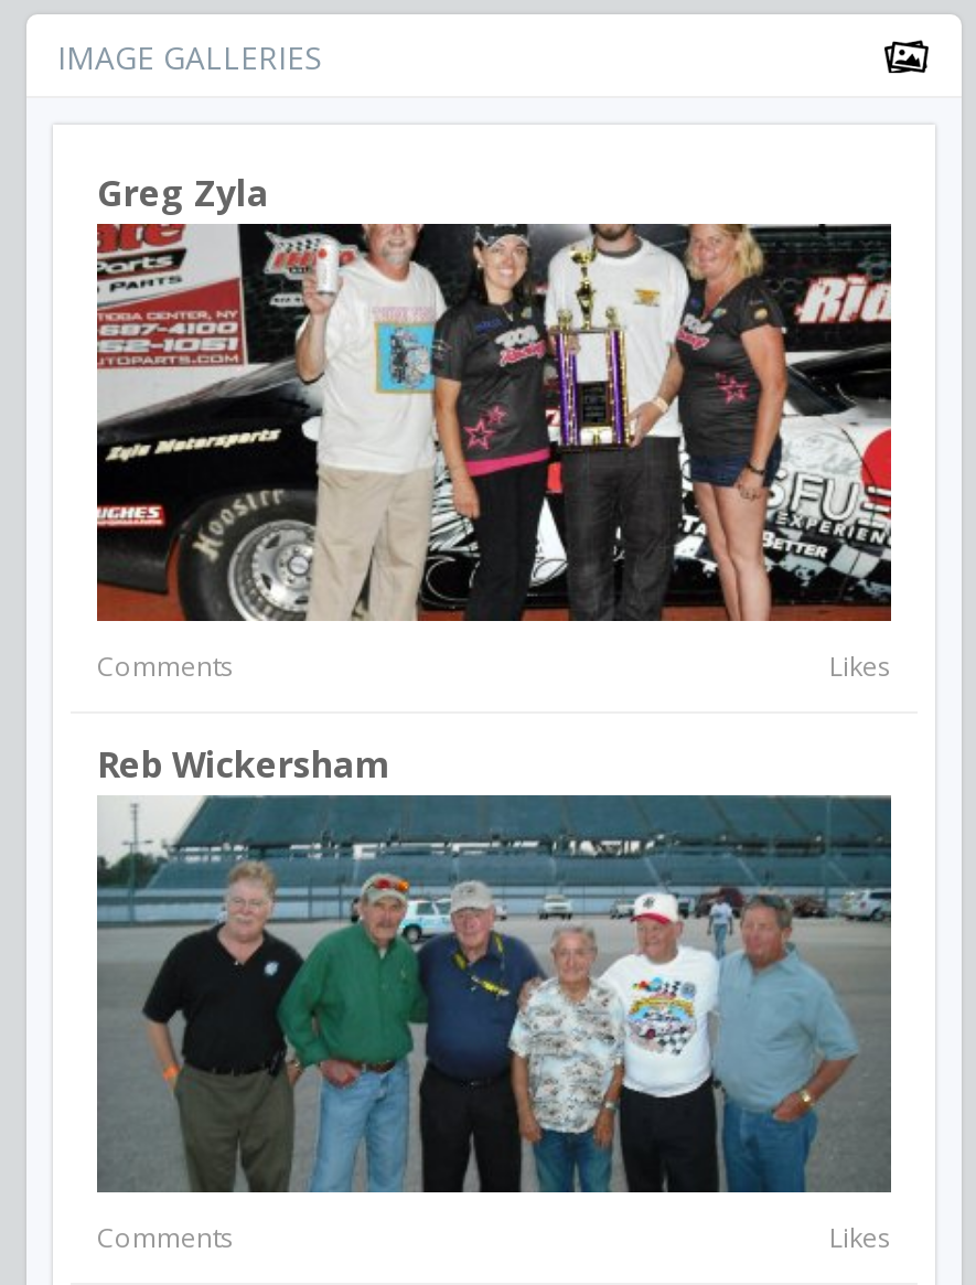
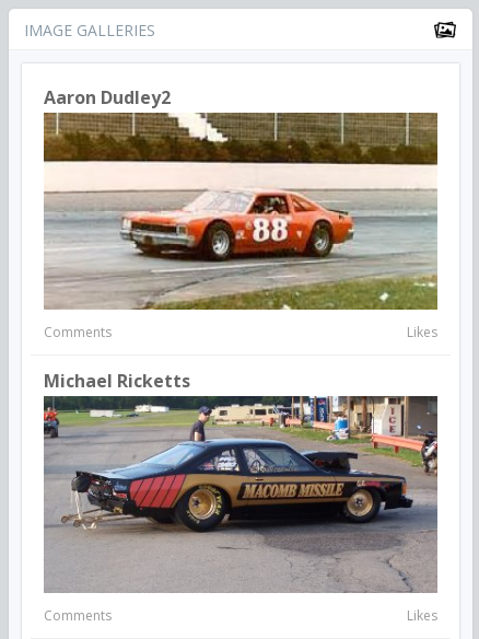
[97,169,269,217] Greg Zyla -> [44,85,171,109] Aaron Dudley2
[95,222,893,623] [image] -> [44,112,439,311] [image]
[97,740,390,789] Reb Wickersham -> [44,369,190,393] Michael Ricketts
[97,793,891,1192] [image] -> [43,396,437,593] [image]

